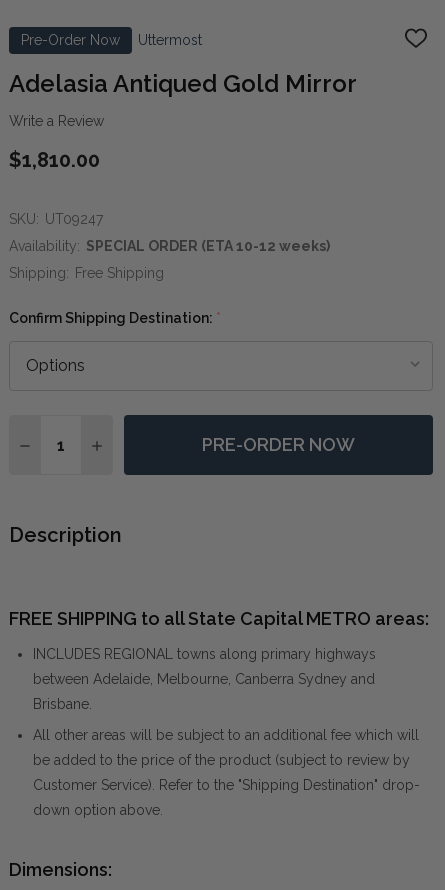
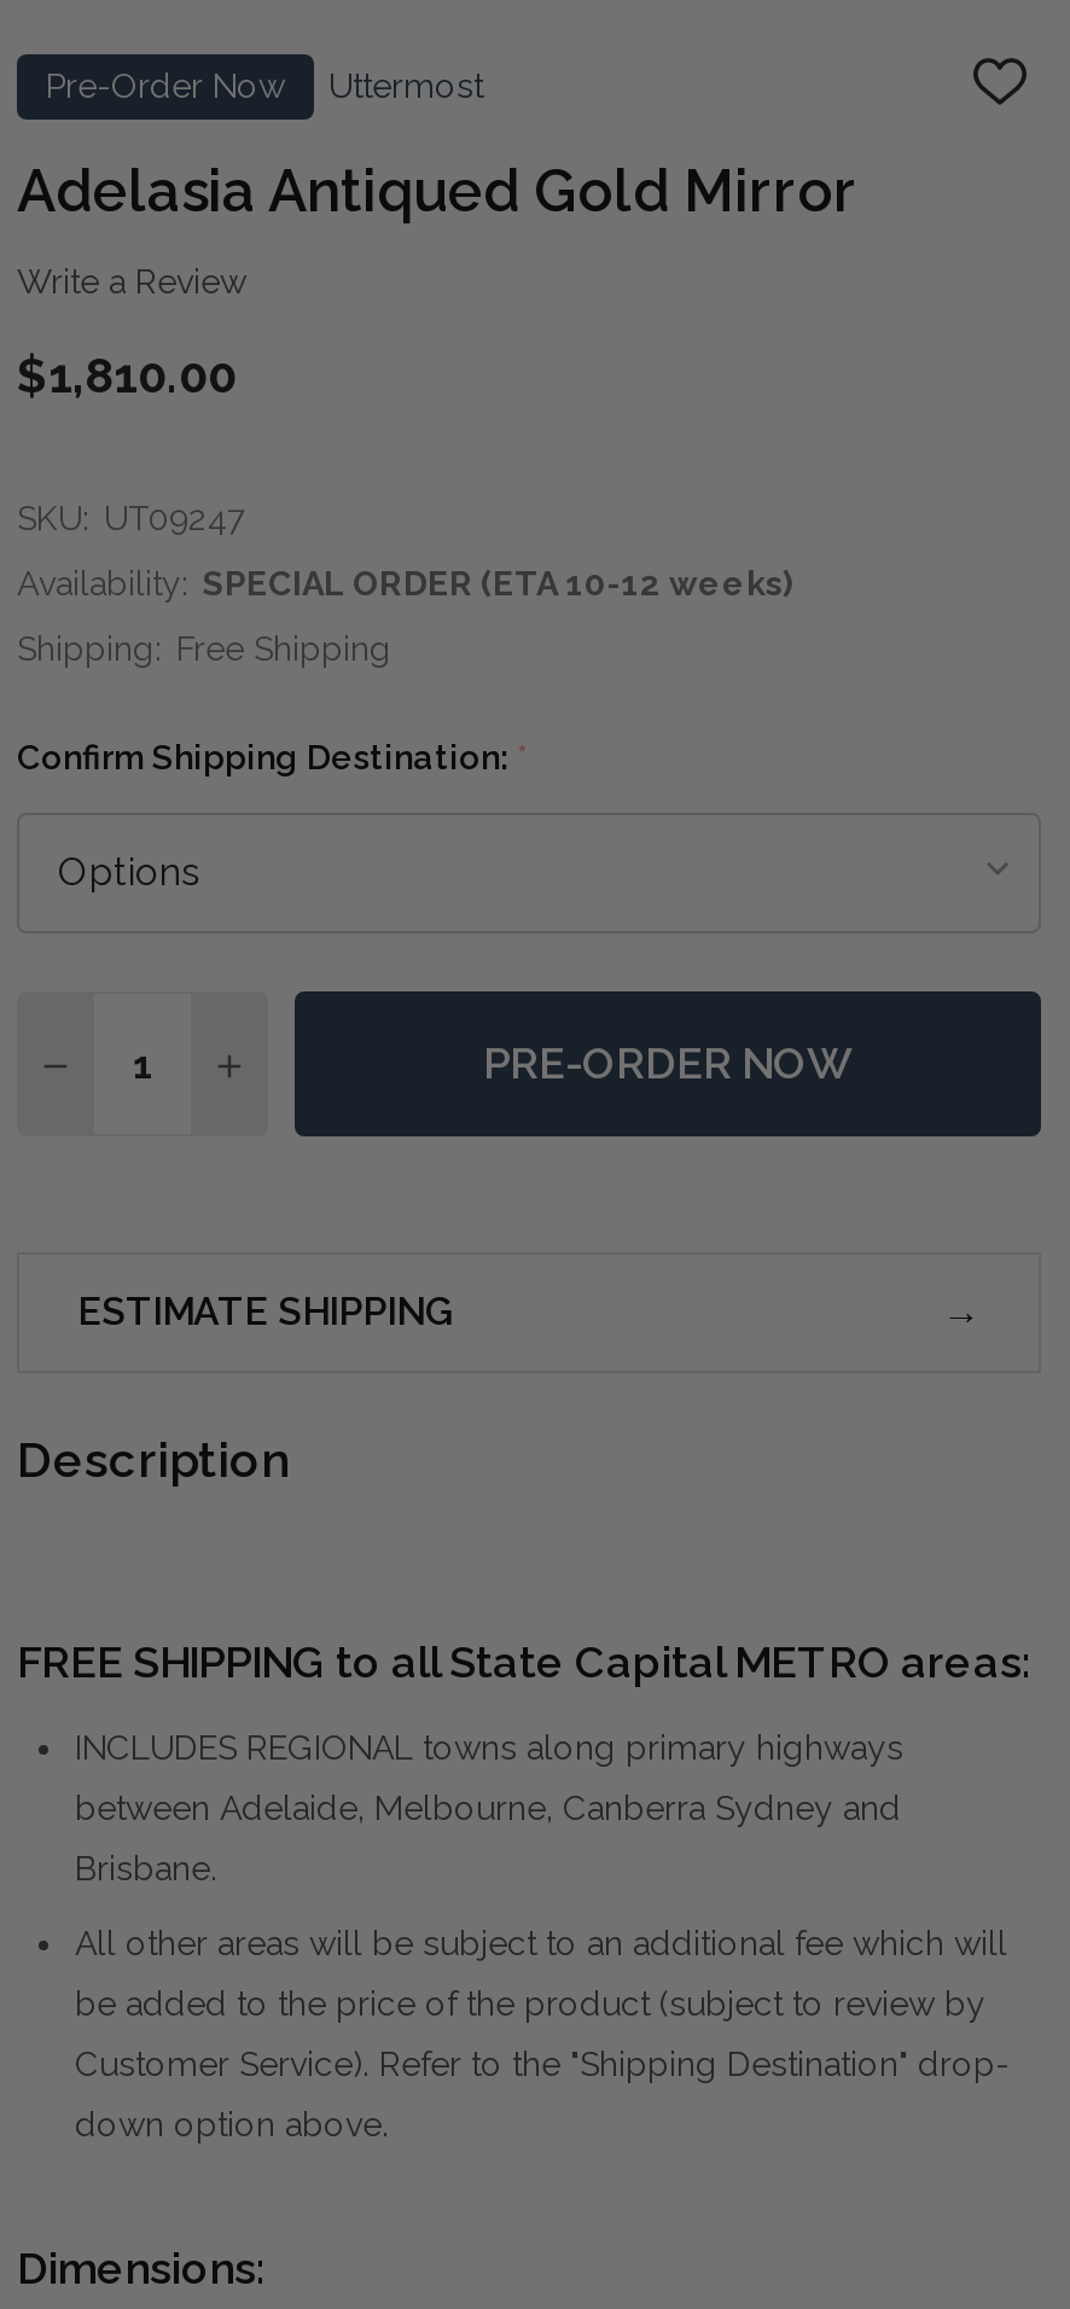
none -> [77,1290,454,1335] ESTIMATE SHIPPING

